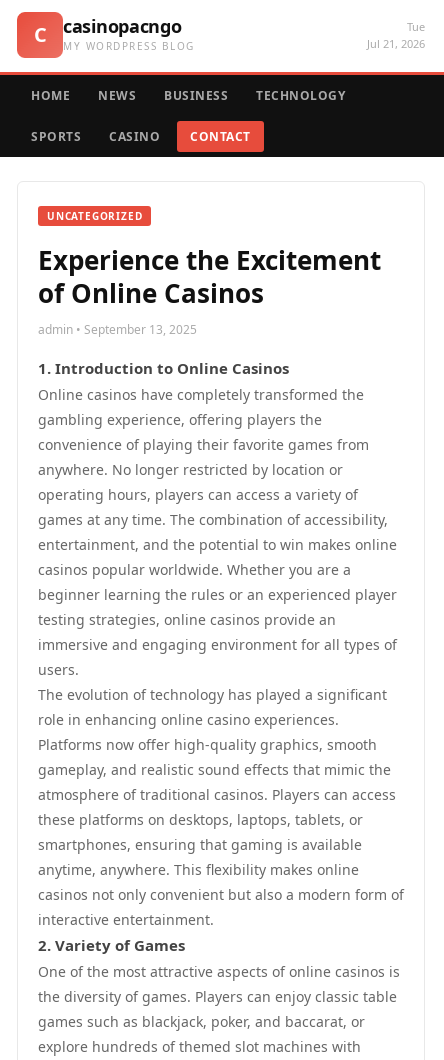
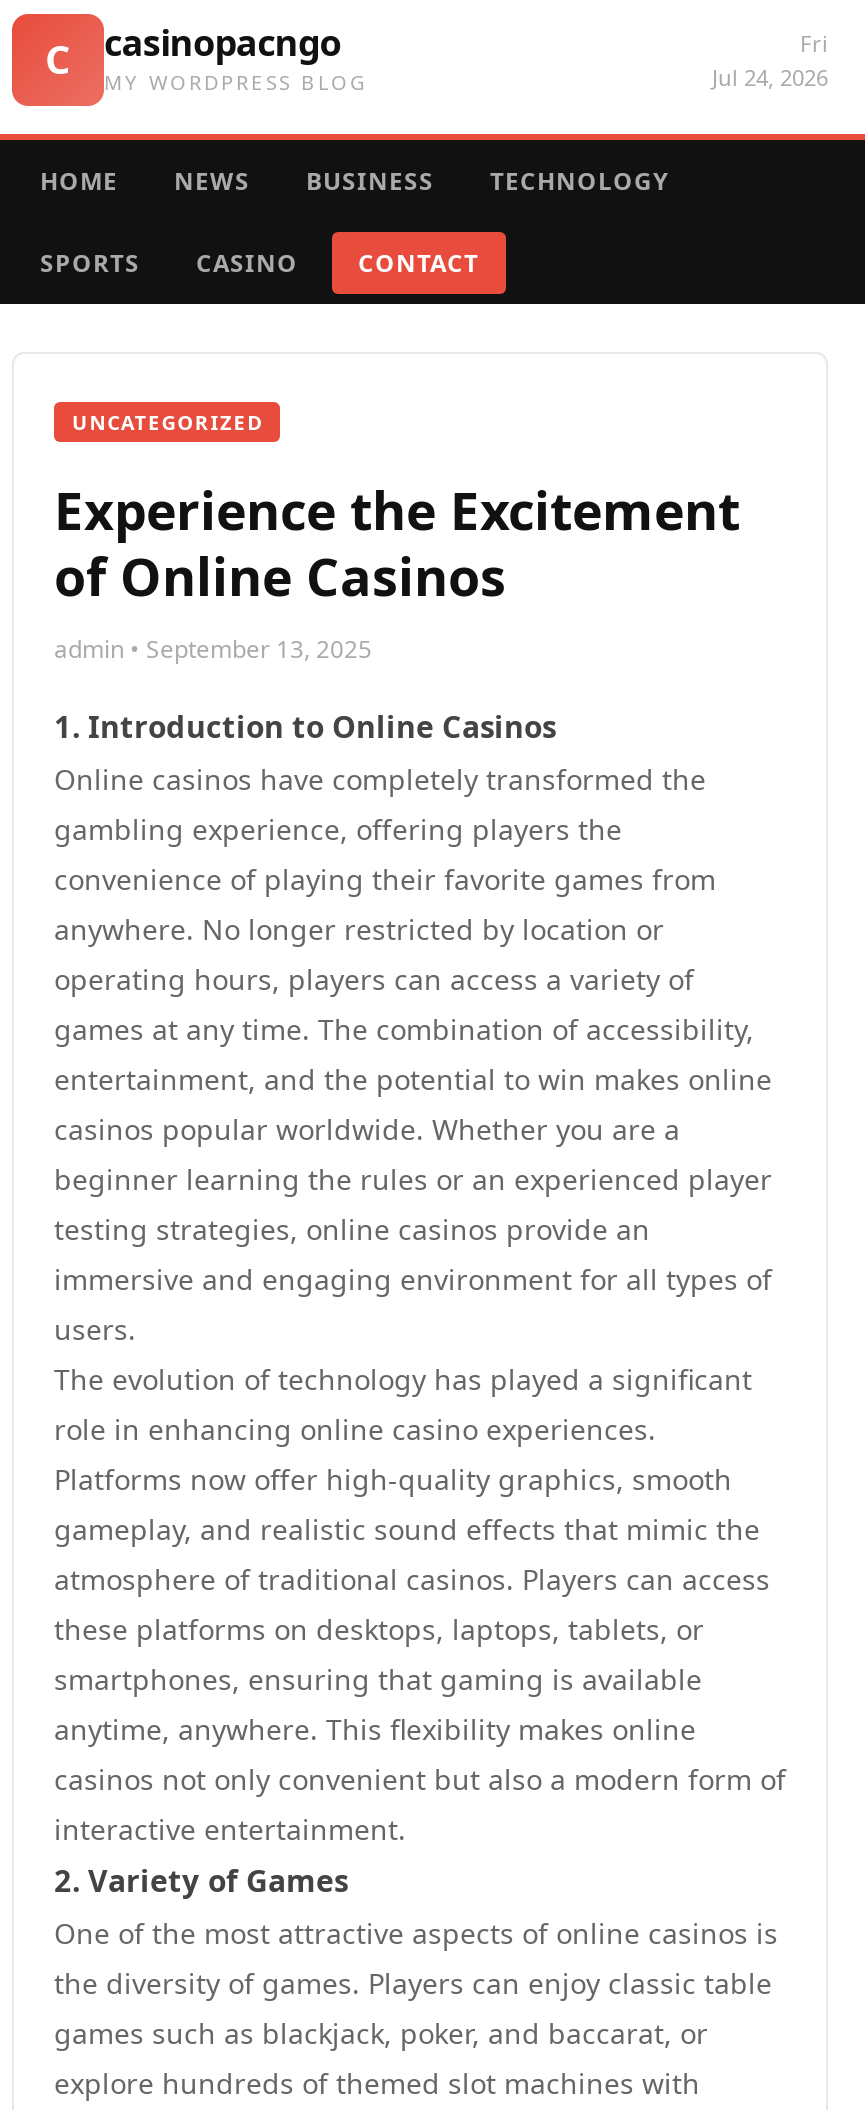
[367,19,425,51] Tue | Jul 21, 2026 -> [712,28,828,92] Fri | Jul 24, 2026

